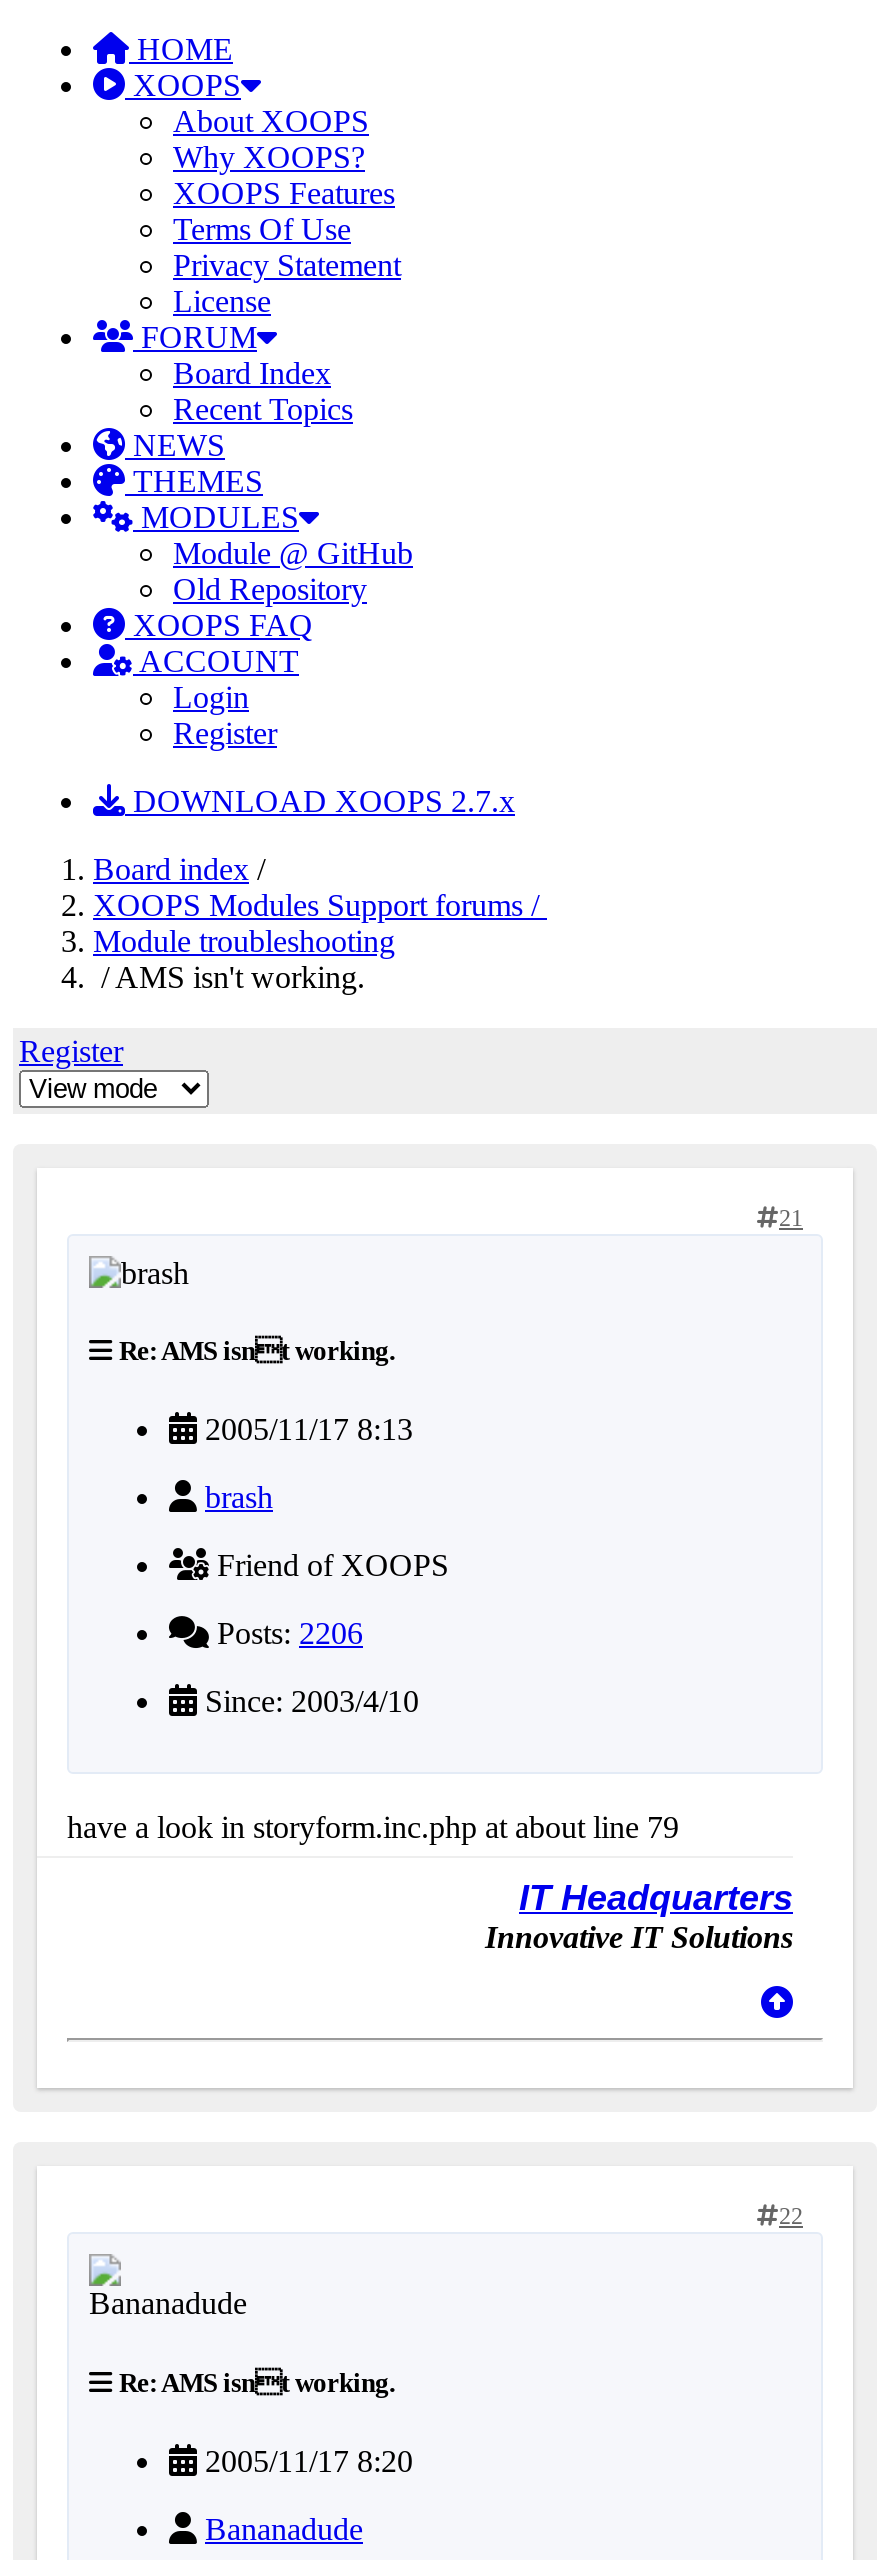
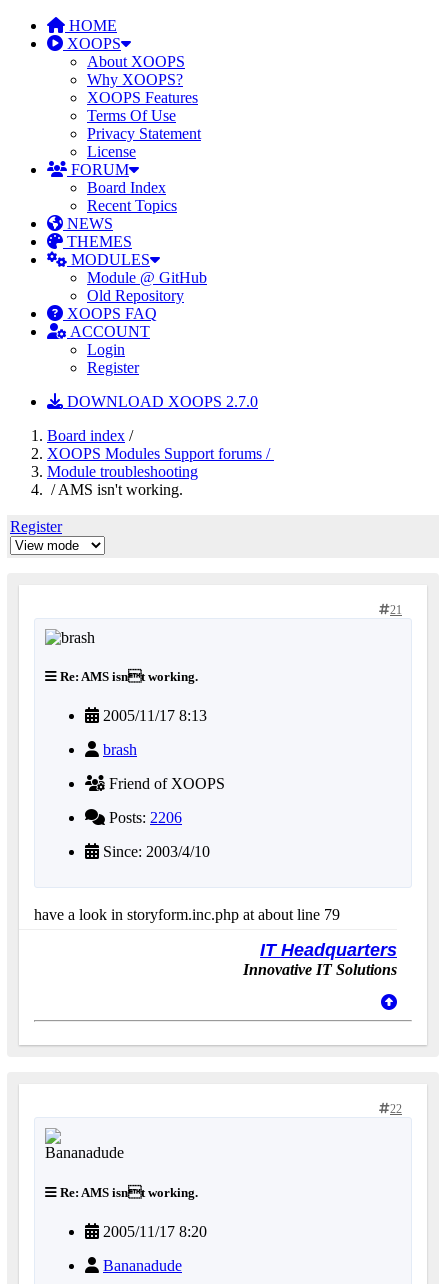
[125,784,515,818] DOWNLOAD XOOPS 2.7.x -> [63,393,258,410] DOWNLOAD XOOPS 2.7.0

